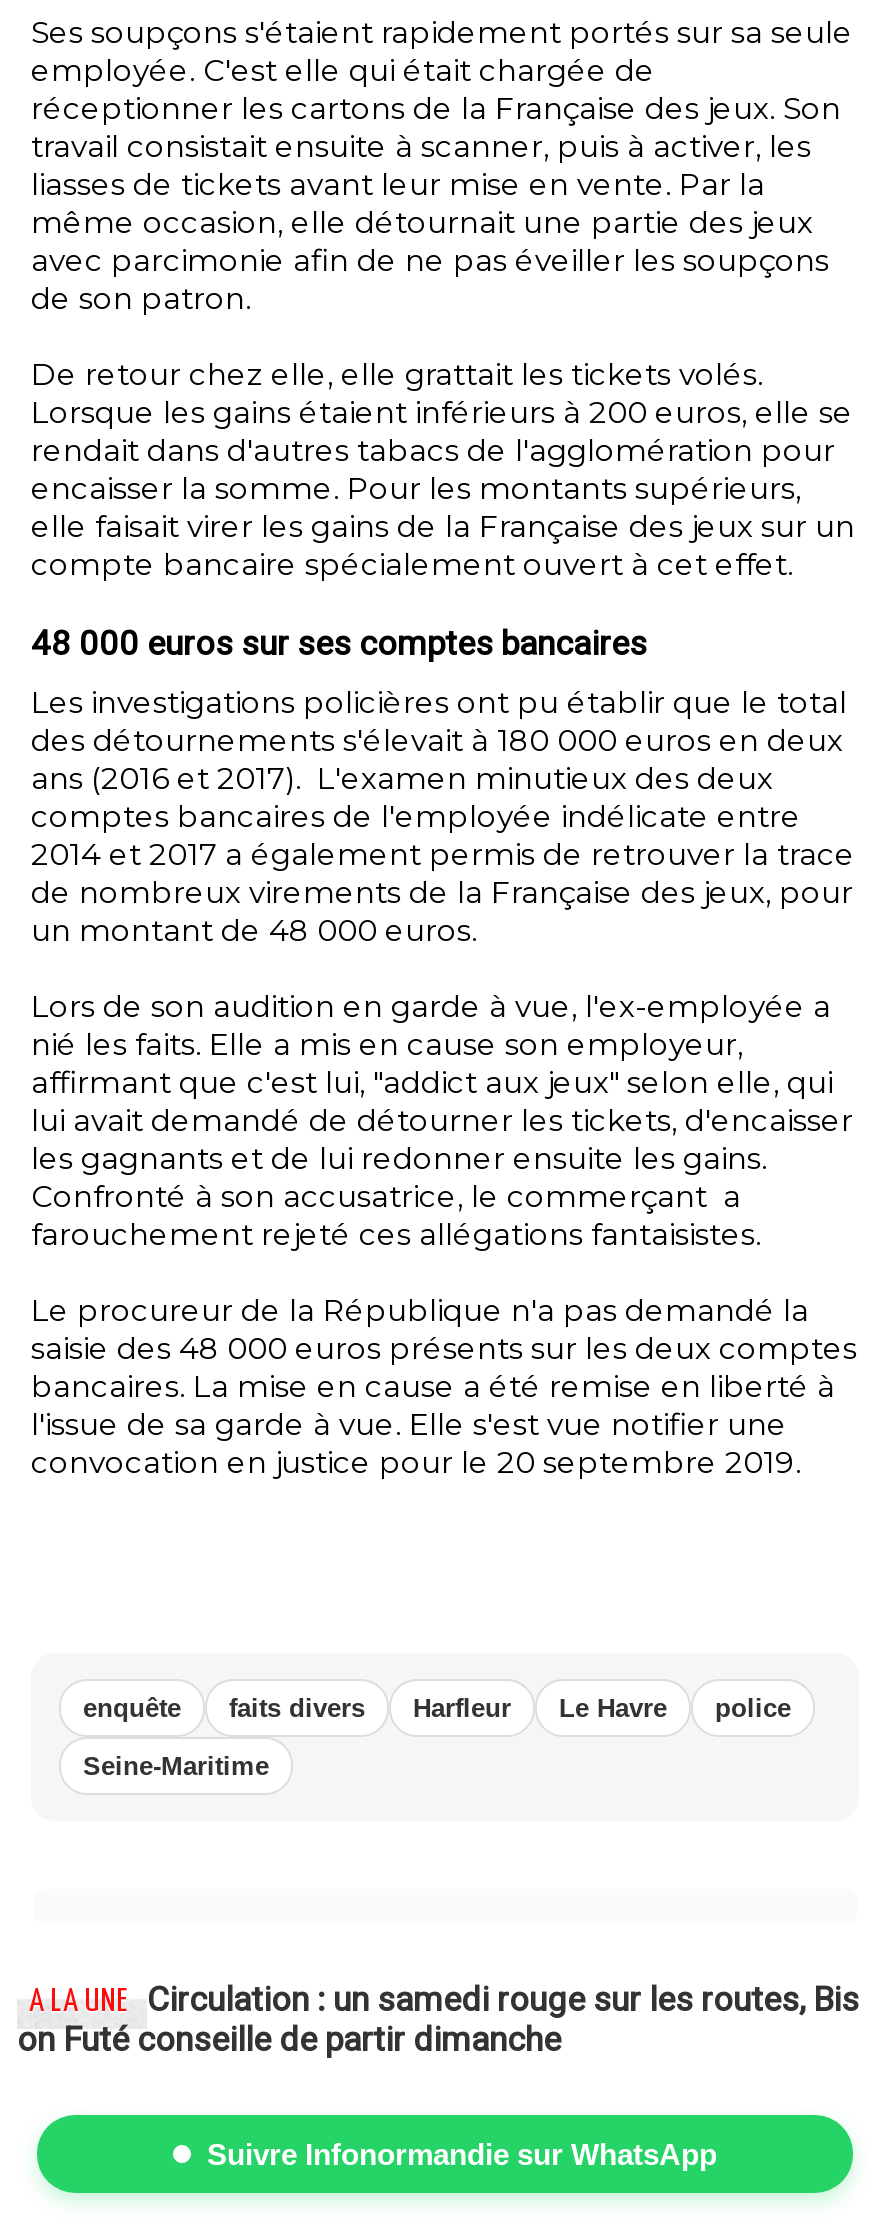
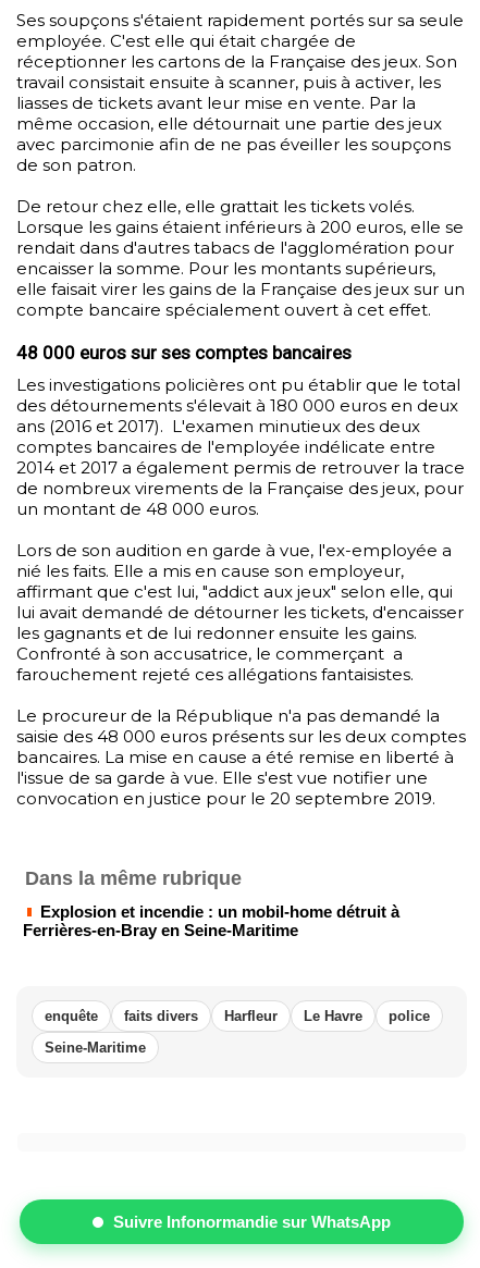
none -> [23,867,399,939] Dans la même rubrique | Explosion et incendie : un mobil-home détruit à | Ferrières-en-Bray en Seine-Maritime
moved [83,1694,791,1782] -> [45,1008,430,1056]: enquête | faits divers | Harfleur | Le Havre | police | Seine-Maritime
[17,1980,859,2060] A LA UNE Circulation : un samedi rouge sur les routes, Bis | on Futé conseille de partir dimanche -> none

